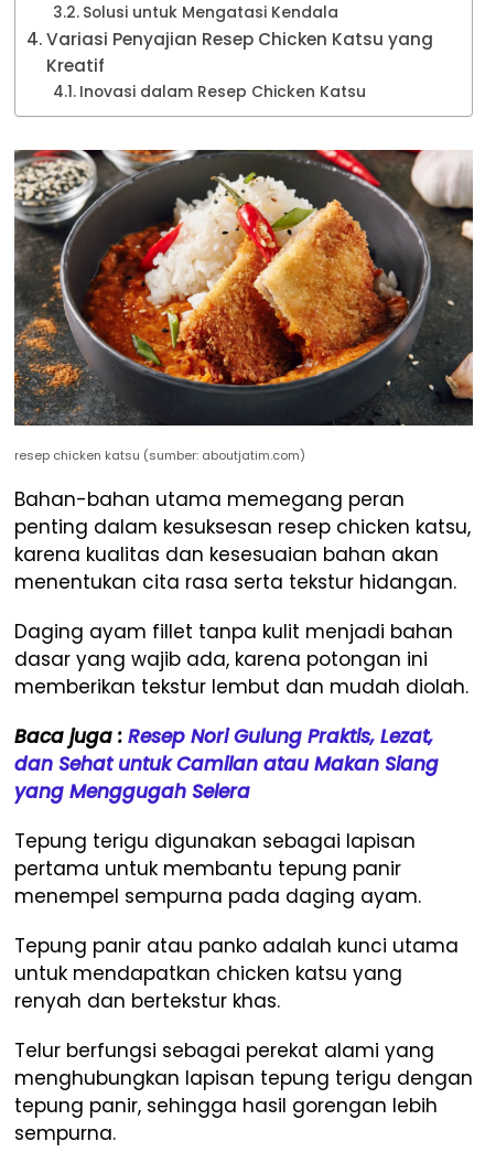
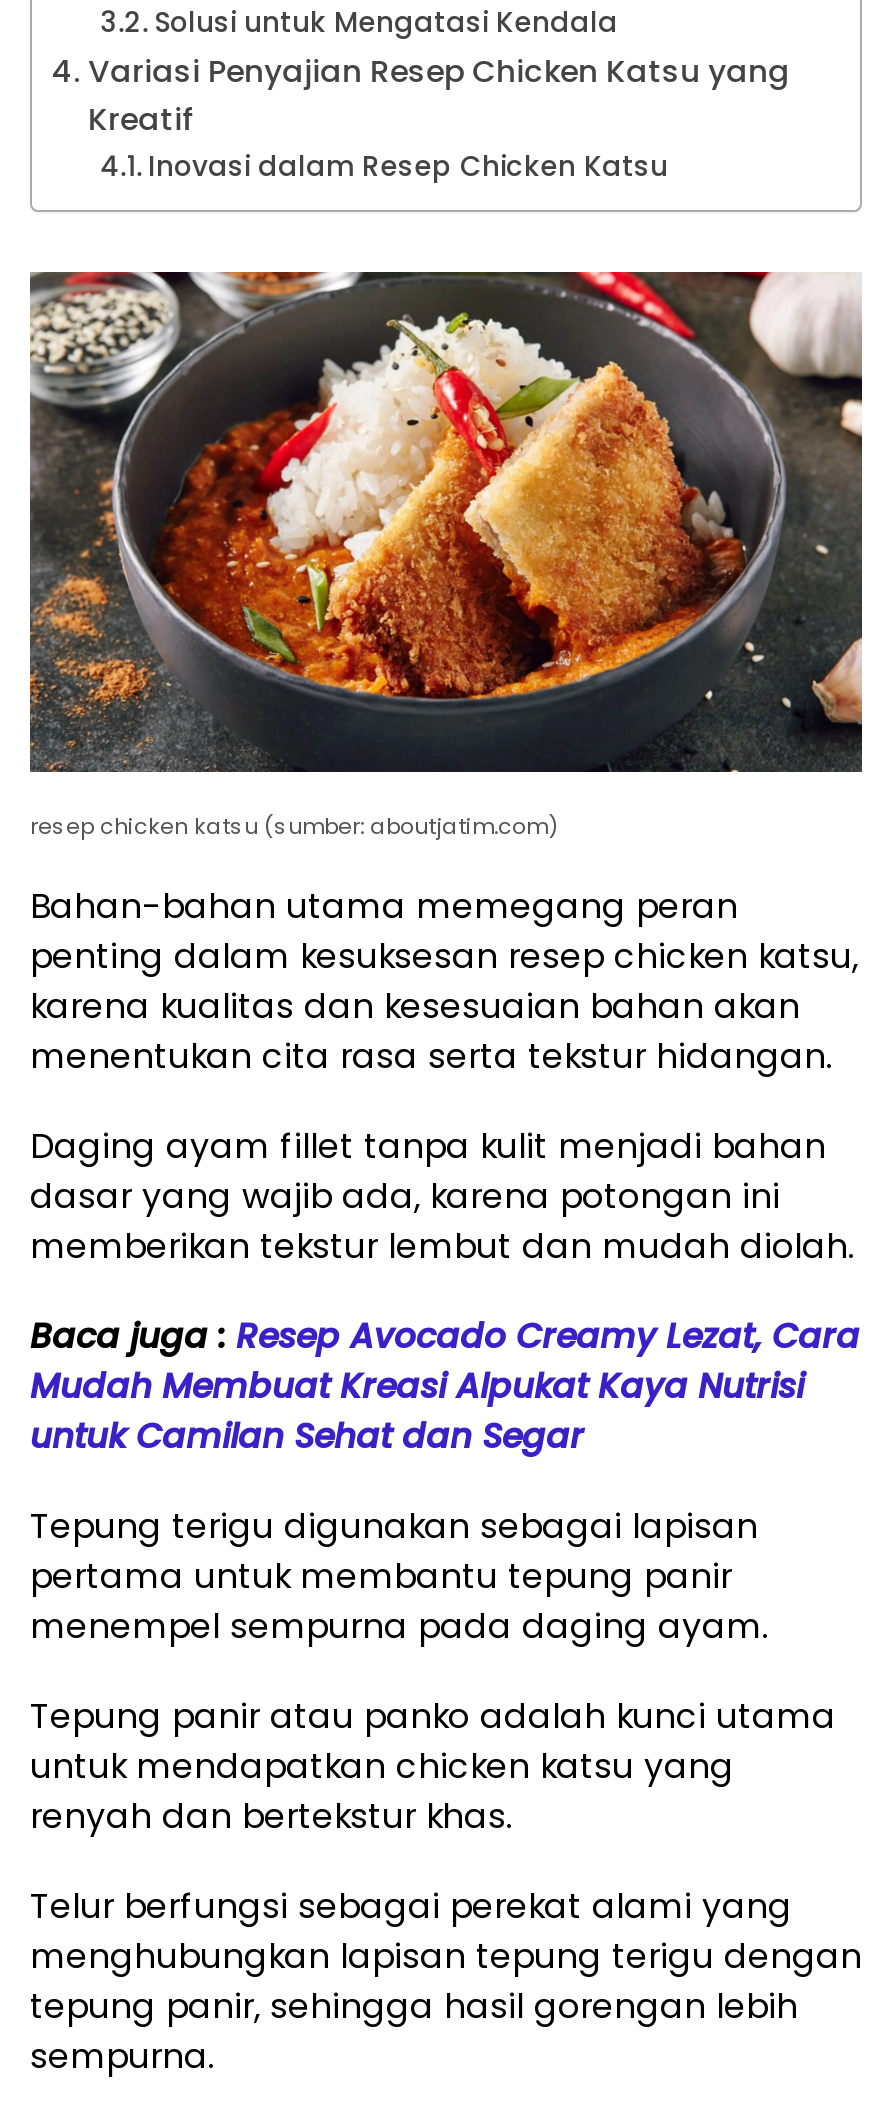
[14,724,439,805] Baca juga : Resep Nori Gulung Praktis, Lezat, | dan Sehat untuk Camilan atau Makan Siang | yang Menggugah Selera -> [30,1313,860,1461] Baca juga : Resep Avocado Creamy Lezat, Cara | Mudah Membuat Kreasi Alpukat Kaya Nutrisi | untuk Camilan Sehat dan Segar

